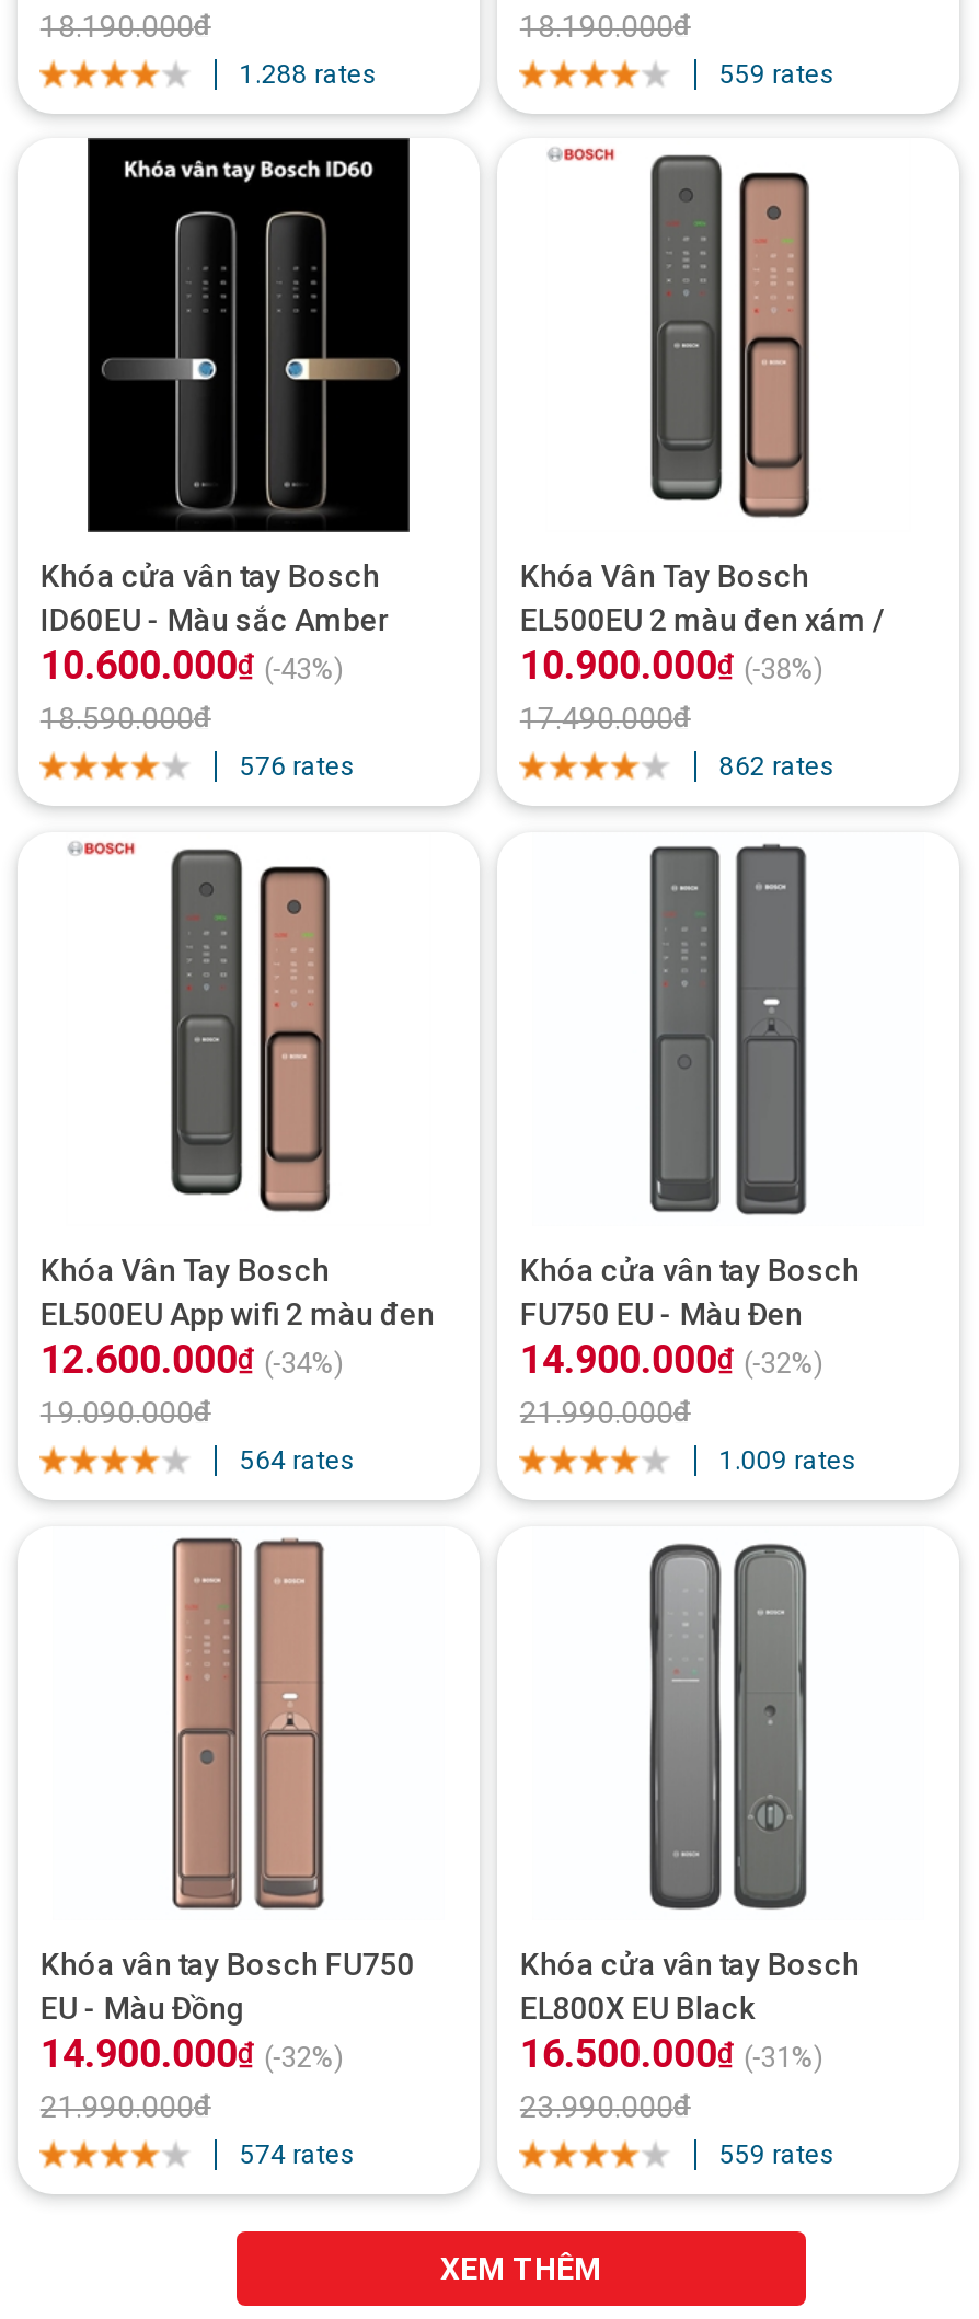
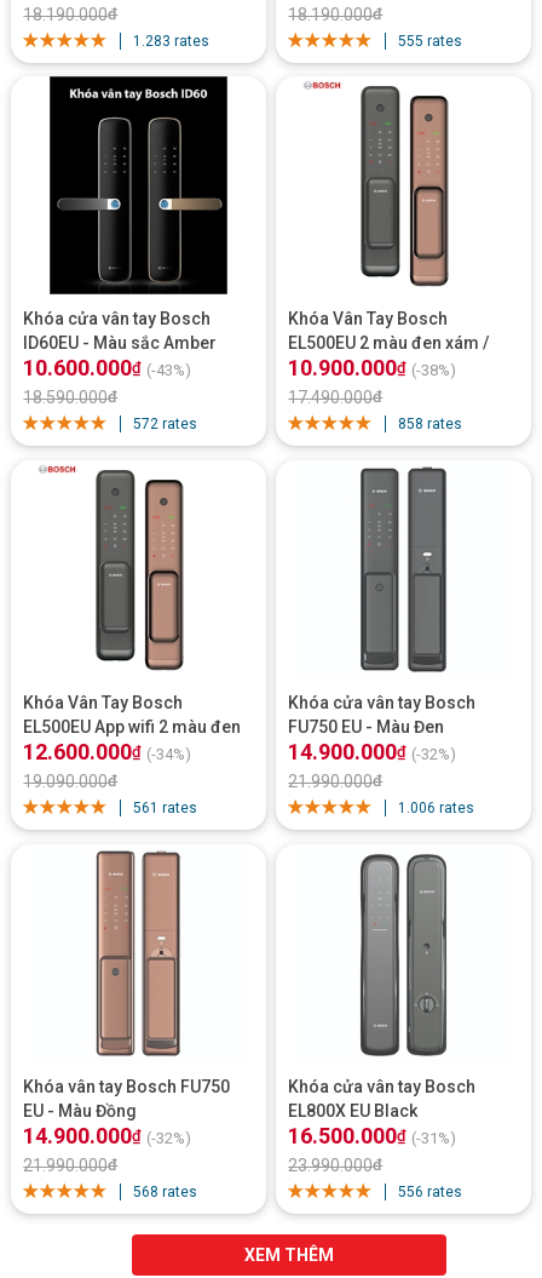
[240,58,378,89] 1.288 rates -> [134,32,210,49] 1.283 rates
[719,58,835,89] 559 rates -> [399,32,463,49] 555 rates
[240,752,356,783] 576 rates -> [134,416,198,433] 572 rates
[719,752,835,783] 862 rates -> [399,416,463,433] 858 rates
[240,1446,356,1476] 564 rates -> [134,800,198,817] 561 rates
[719,1446,857,1476] 1.009 rates -> [399,800,475,817] 1.006 rates
[240,2139,356,2170] 574 rates -> [134,1184,198,1200] 568 rates
[719,2139,835,2170] 559 rates -> [399,1184,463,1200] 556 rates

